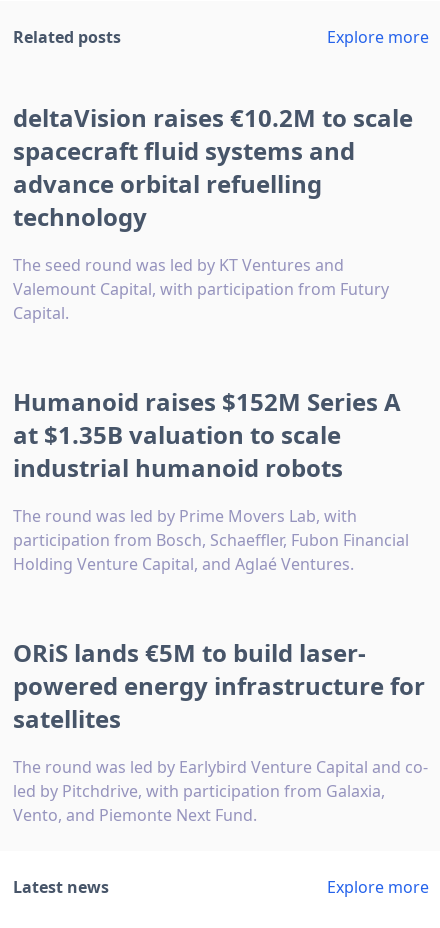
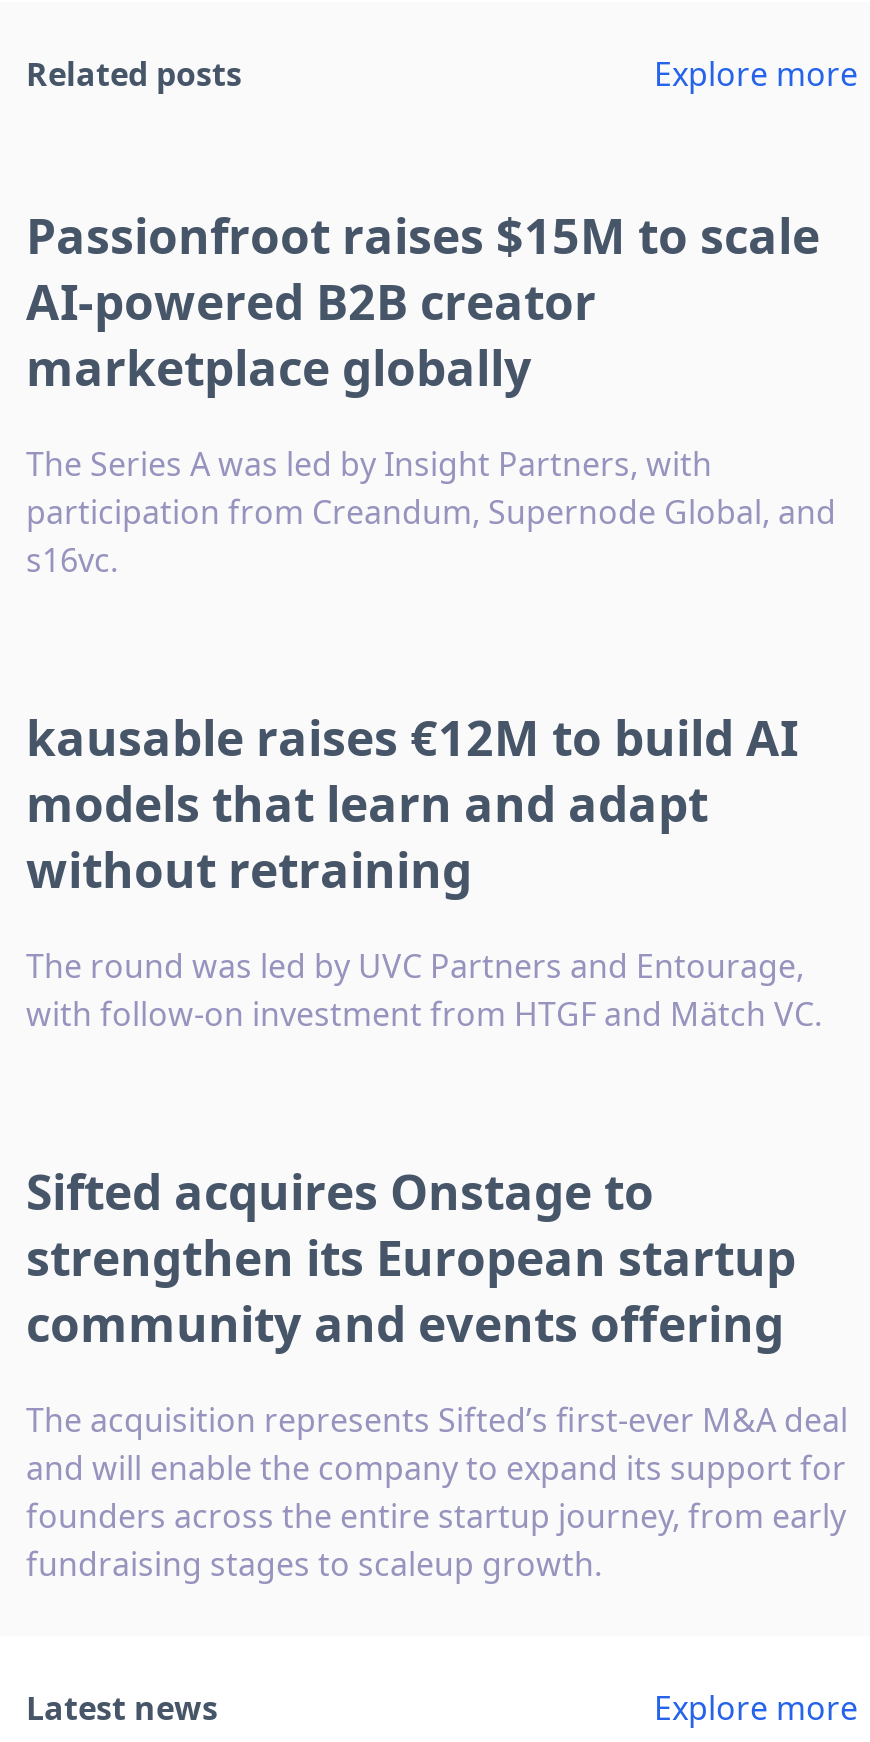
[13,101,413,233] deltaVision raises €10.2M to scale | spacecraft fluid systems and | advance orbital refuelling | technology -> [26,201,820,399] Passionfroot raises $15M to scale | AI-powered B2B creator | marketplace globally
[13,254,389,324] The seed round was led by KT Ventures and | Valemount Capital, with participation from Futury | Capital. -> [26,441,836,581] The Series A was led by Insight Partners, with | participation from Creandum, Supernode Global, and | s16vc.
[13,385,401,484] Humanoid raises $152M Series A | at $1.35B valuation to scale | industrial humanoid robots -> [26,703,798,901] kausable raises €12M to build AI | models that learn and adapt | without retraining
[13,505,409,575] The round was led by Prime Movers Lab, with | participation from Bosch, Schaeffler, Fubon Financial | Holding Venture Capital, and Aglaé Ventures. -> [26,943,822,1035] The round was led by UVC Partners and Entourage, | with follow-on investment from HTGF and Mätch VC.
[13,636,425,735] ORiS lands €5M to build laser- | powered energy infrastructure for | satellites -> [26,1157,796,1355] Sifted acquires Onstage to | strengthen its European startup | community and events offering
[13,756,428,826] The round was led by Earlybird Venture Capital and co- | led by Pitchdrive, with participation from Galaxia, | Vento, and Piemonte Next Fund. -> [26,1397,848,1585] The acquisition represents Sifted’s first-ever M&A deal | and will enable the company to expand its support for | founders across the entire startup journey, from early | fundraising stages to scaleup growth.

